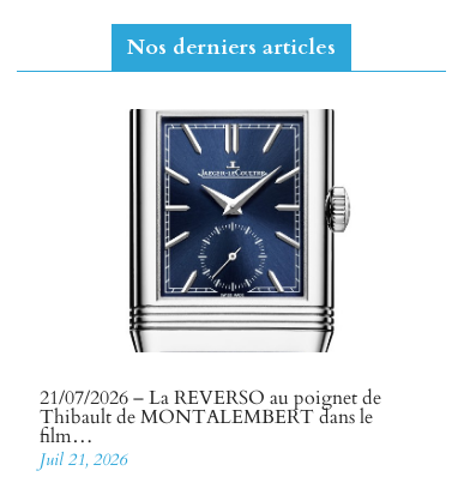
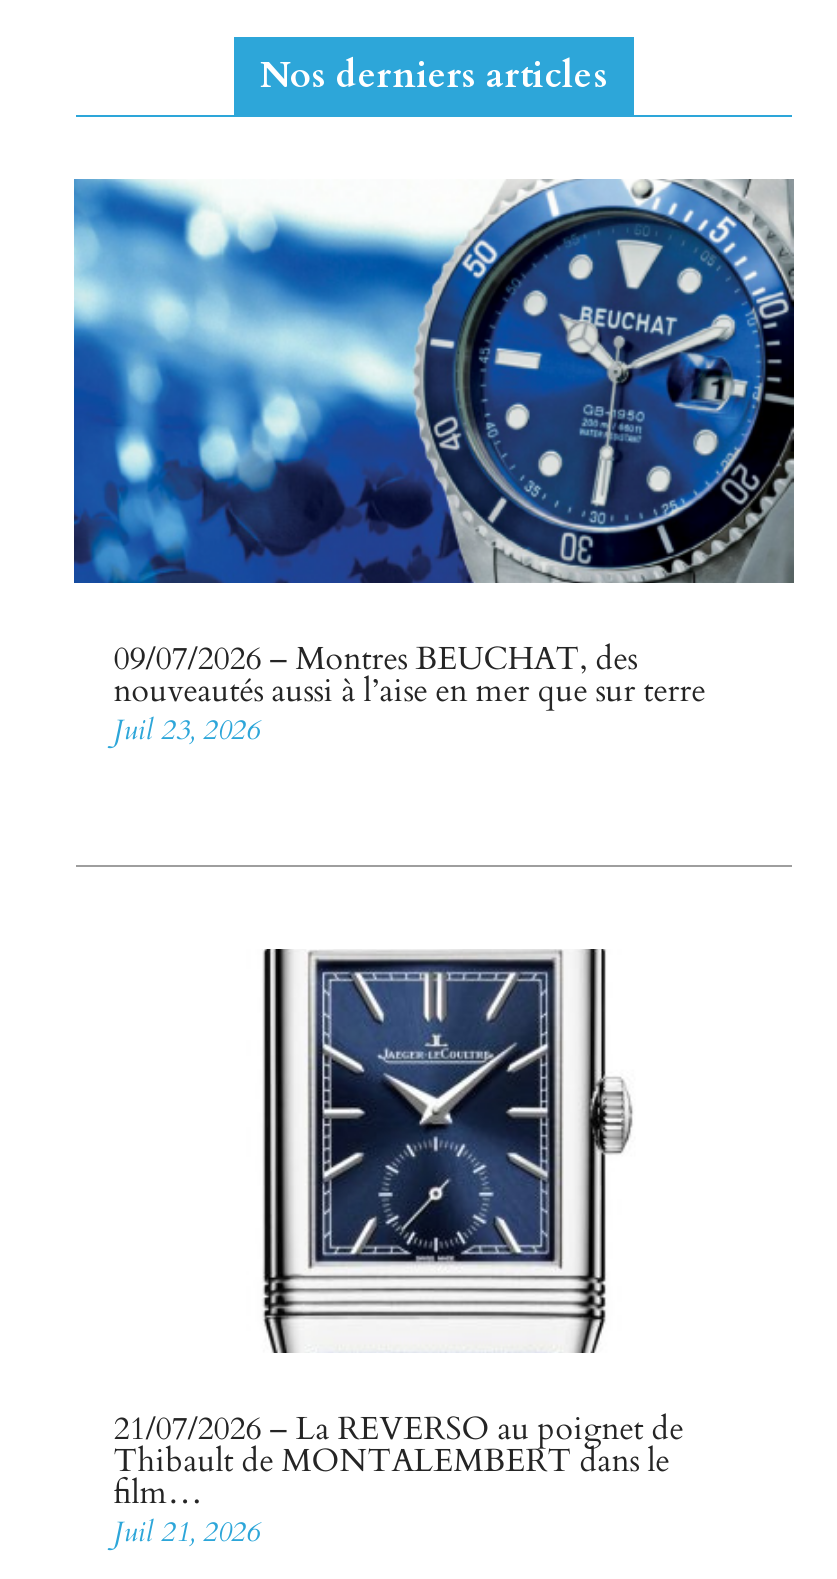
none -> [72,176,796,750] [image] | 09/07/2026 – Montres BEUCHAT, des | nouveautés aussi à l’aise en mer que sur terre | Juil 23, 2026

